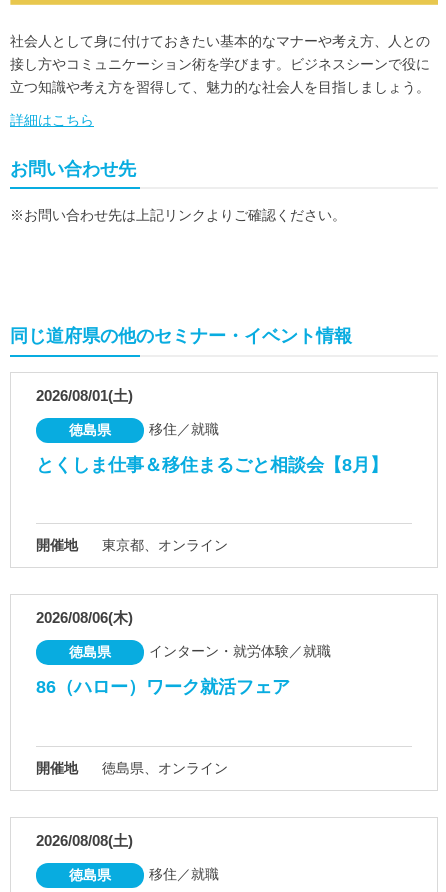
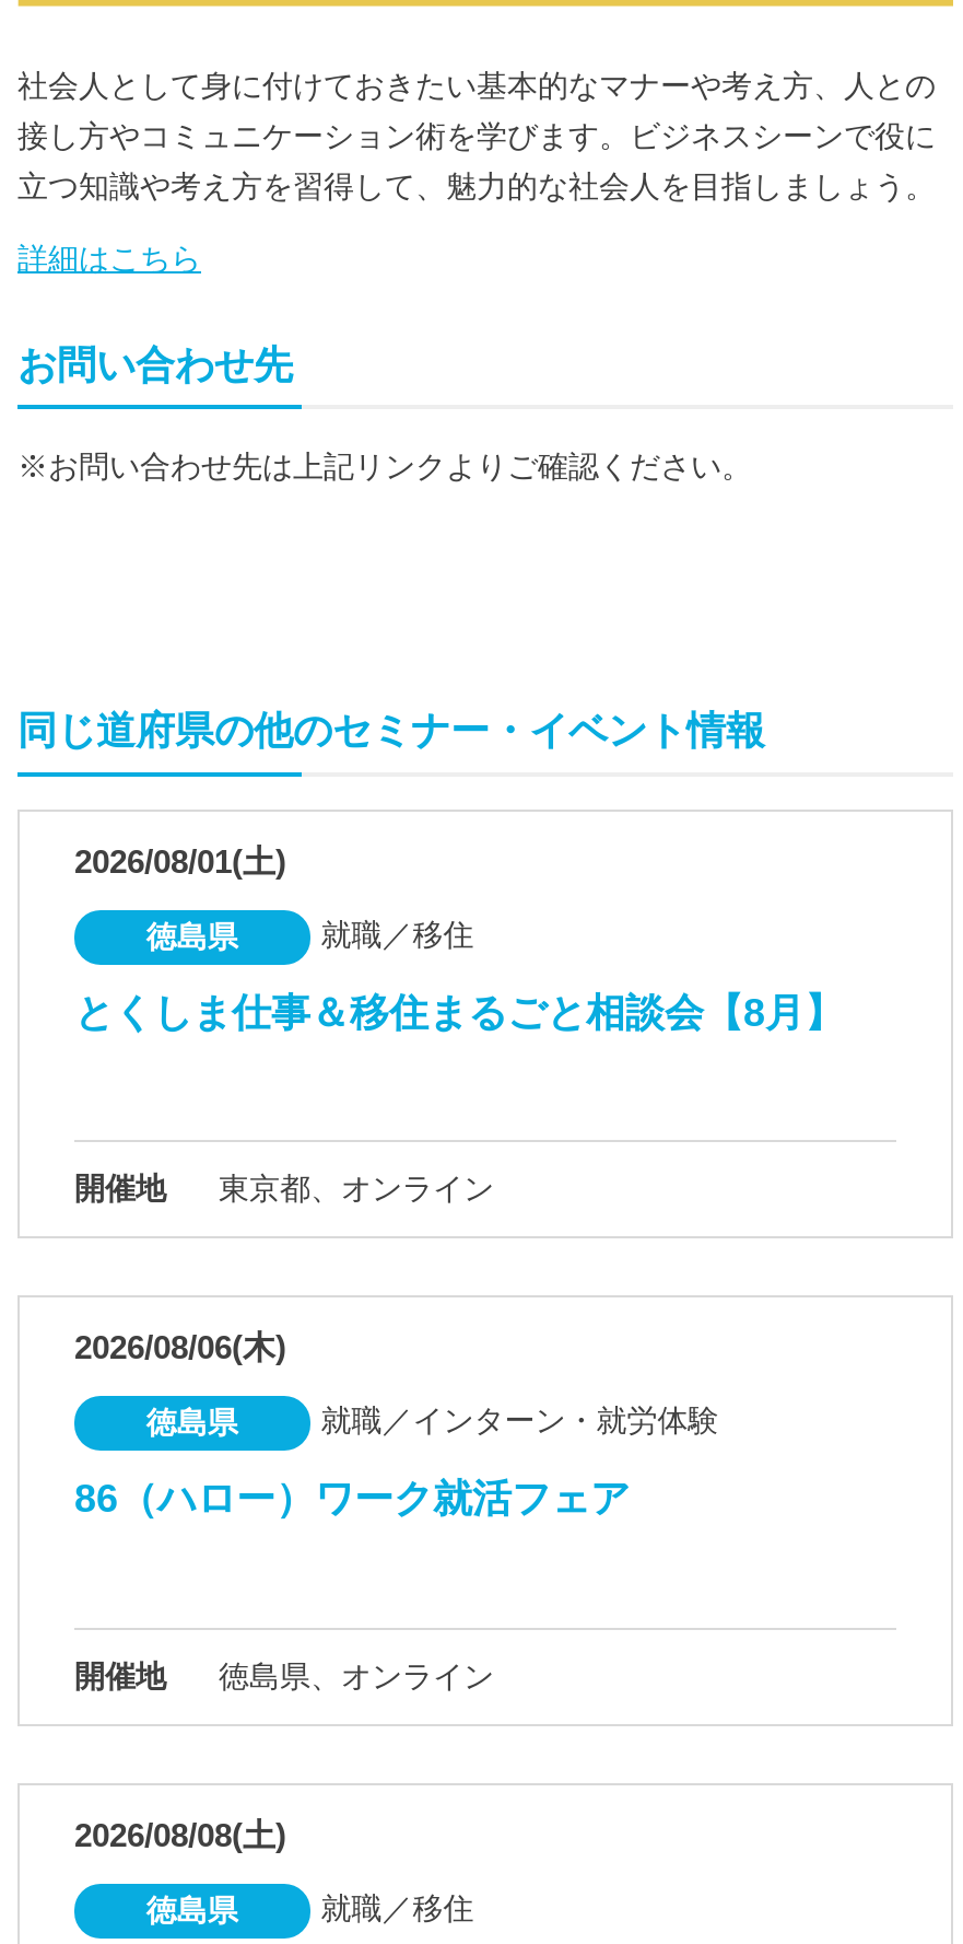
[149,421,219,437] 移住／就職 -> [321,916,474,951] 就職／移住
[149,643,331,659] インターン・就労体験／就職 -> [321,1403,719,1438] 就職／インターン・就労体験
[149,865,219,881] 移住／就職 -> [321,1889,474,1924] 就職／移住

